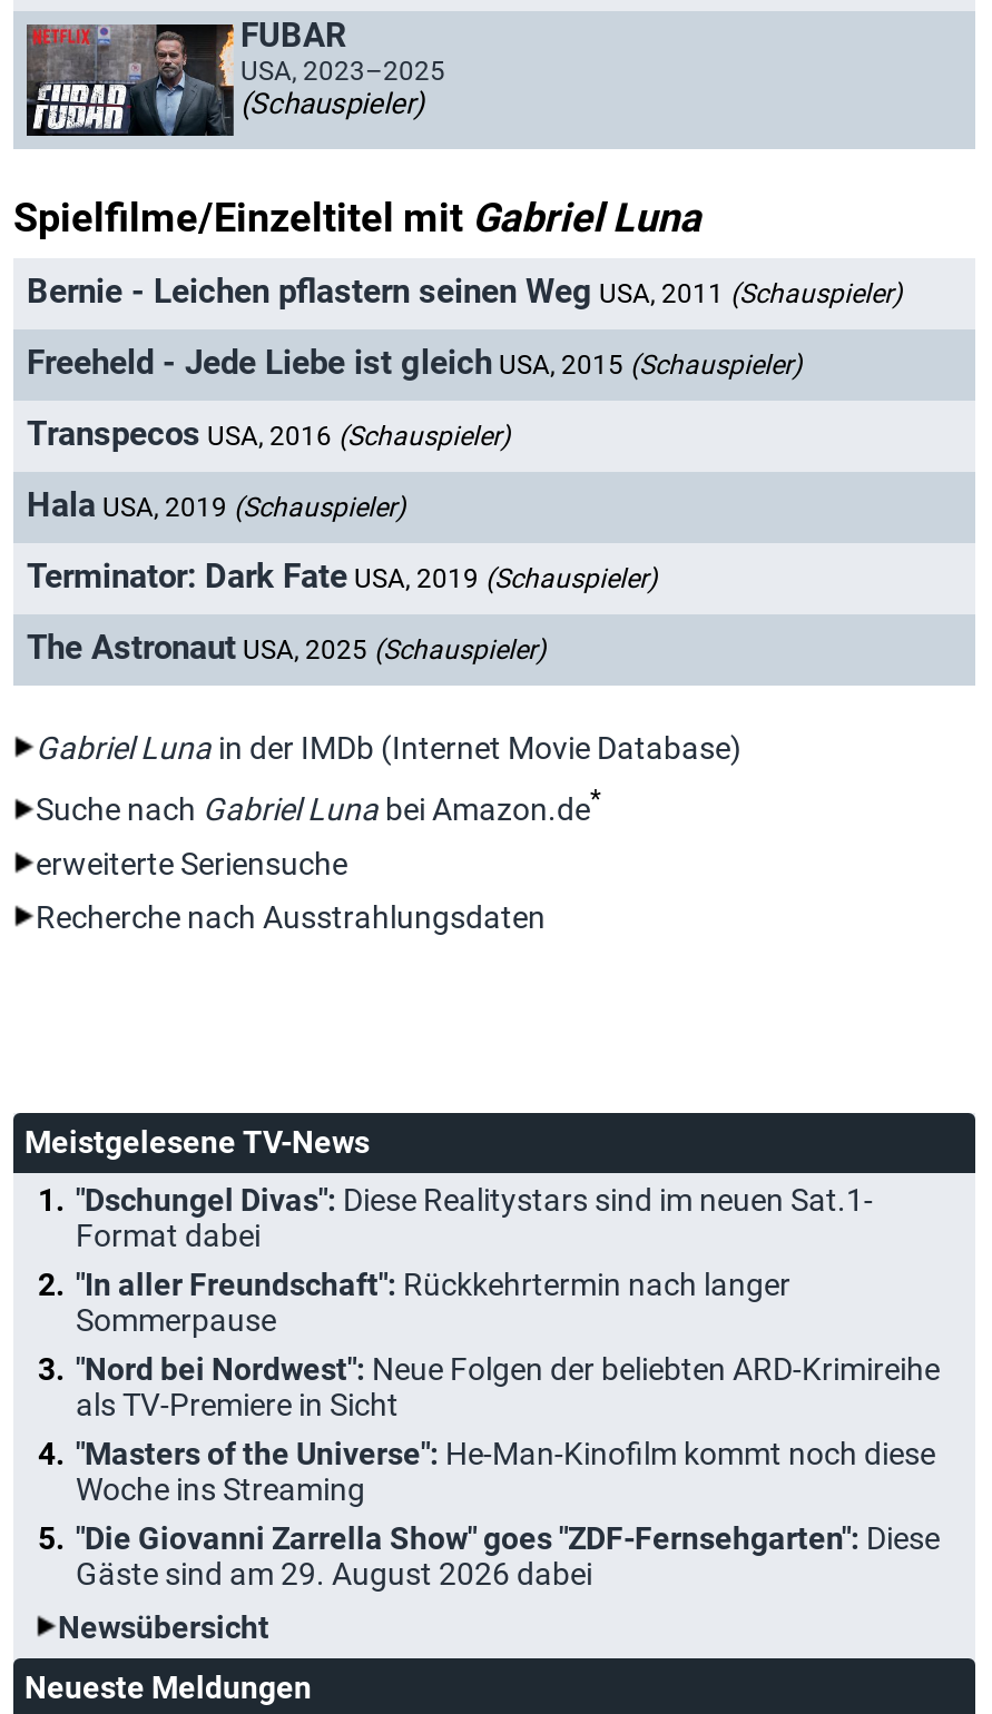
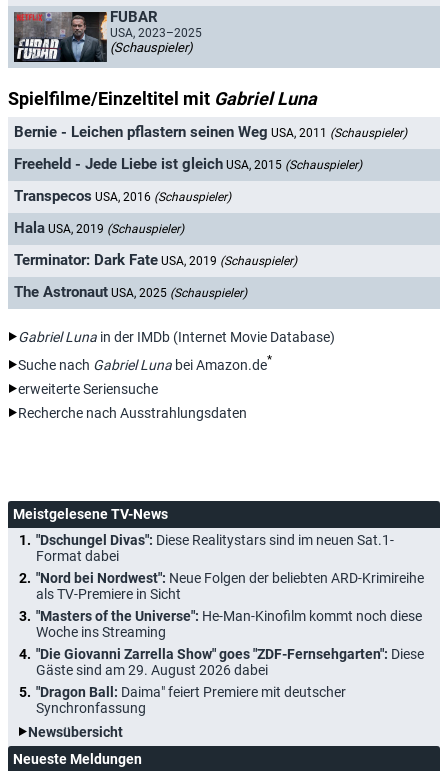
[76,1266,790,1337] "In aller Freundschaft": Rückkehrtermin nach langer | Sommerpause -> none
moved [76,1350,940,1591] -> [36,570,424,678]: "Nord bei Nordwest": Neue Folgen der beliebten ARD-Krimireihe | als TV-Premiere in Sicht | "Masters of the Universe": He-Man-Kinofilm kommt noch diese | Woche ins Streaming | "Die Giovanni Zarrella Show" goes "ZDF-Fernsehgarten": Diese | Gäste sind am 29. August 2026 dabei
none -> [36,684,346,716] "Dragon Ball: Daima" feiert Premiere mit deutscher | Synchronfassung

